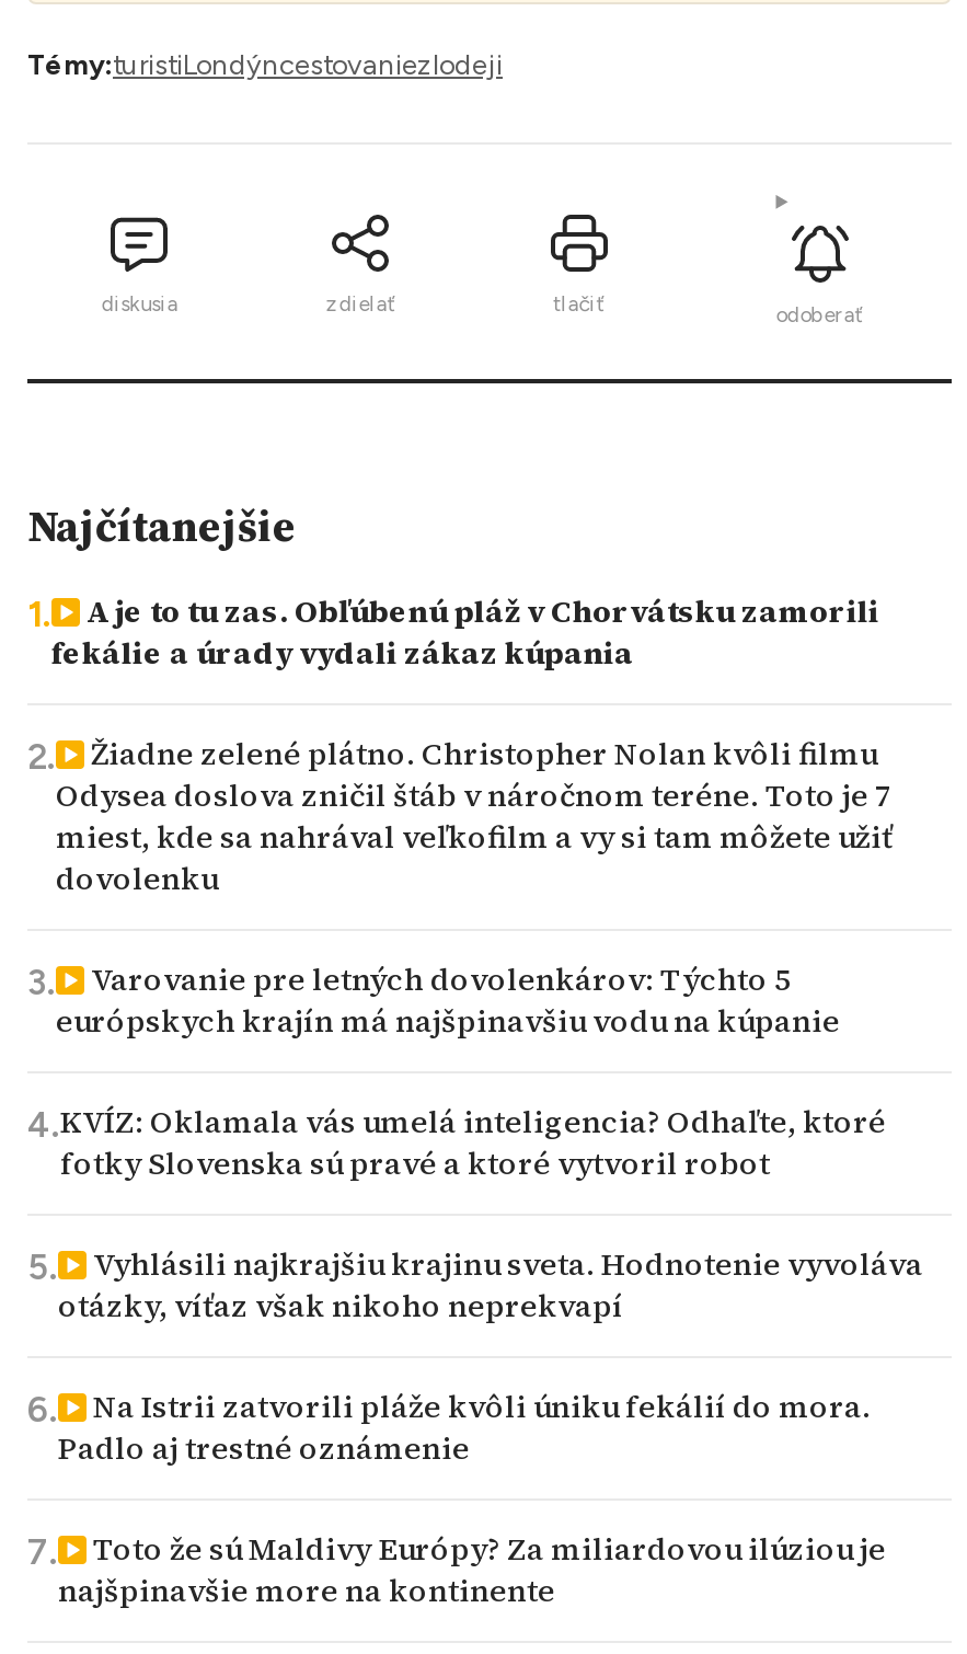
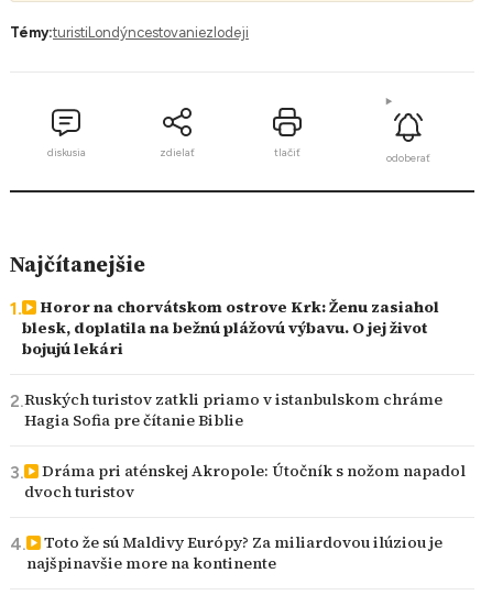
[51,592,923,1471] A je to tu zas. Obľúbenú pláž v Chorvátsku zamorili | fekálie a úrady vydali zákaz kúpania | Žiadne zelené plátno. Christopher Nolan kvôli filmu | Odysea doslova zničil štáb v náročnom teréne. Toto je 7 | miest, kde sa nahrával veľkofilm a vy si tam môžete užiť | dovolenku | Varovanie pre letných dovolenkárov: Týchto 5 | európskych krajín má najšpinavšiu vodu na kúpanie | KVÍZ: Oklamala vás umelá inteligencia? Odhaľte, ktoré | fotky Slovenska sú pravé a ktoré vytvoril robot | Vyhlásili najkrajšiu krajinu sveta. Hodnotenie vyvoláva | otázky, víťaz však nikoho neprekvapí | Na Istrii zatvorili pláže kvôli úniku fekálií do mora. | Padlo aj trestné oznámenie -> [22,297,466,503] Horor na chorvátskom ostrove Krk: Ženu zasiahol | blesk, doplatila na bežnú plážovú výbavu. O jej život | bojujú lekári | Ruských turistov zatkli priamo v istanbulskom chráme | Hagia Sofia pre čítanie Biblie | Dráma pri aténskej Akropole: Útočník s nožom napadol | dvoch turistov

